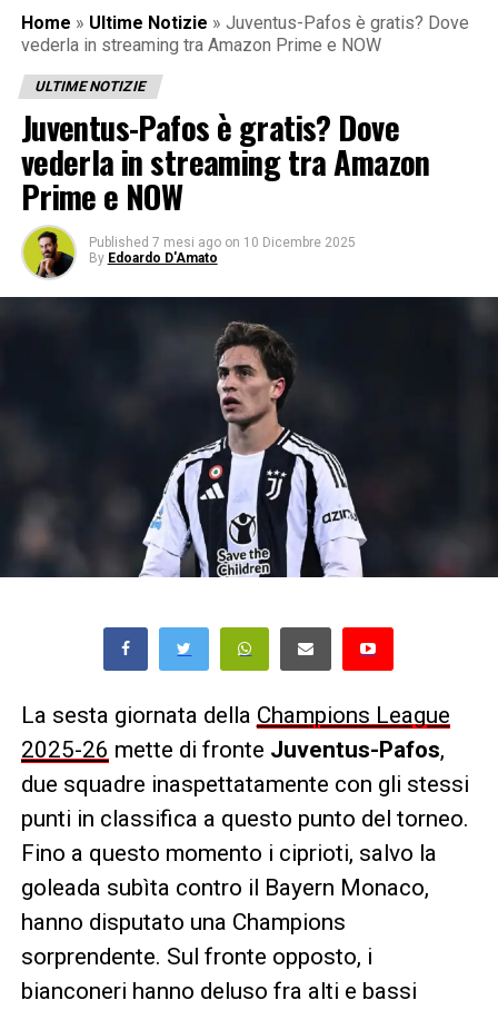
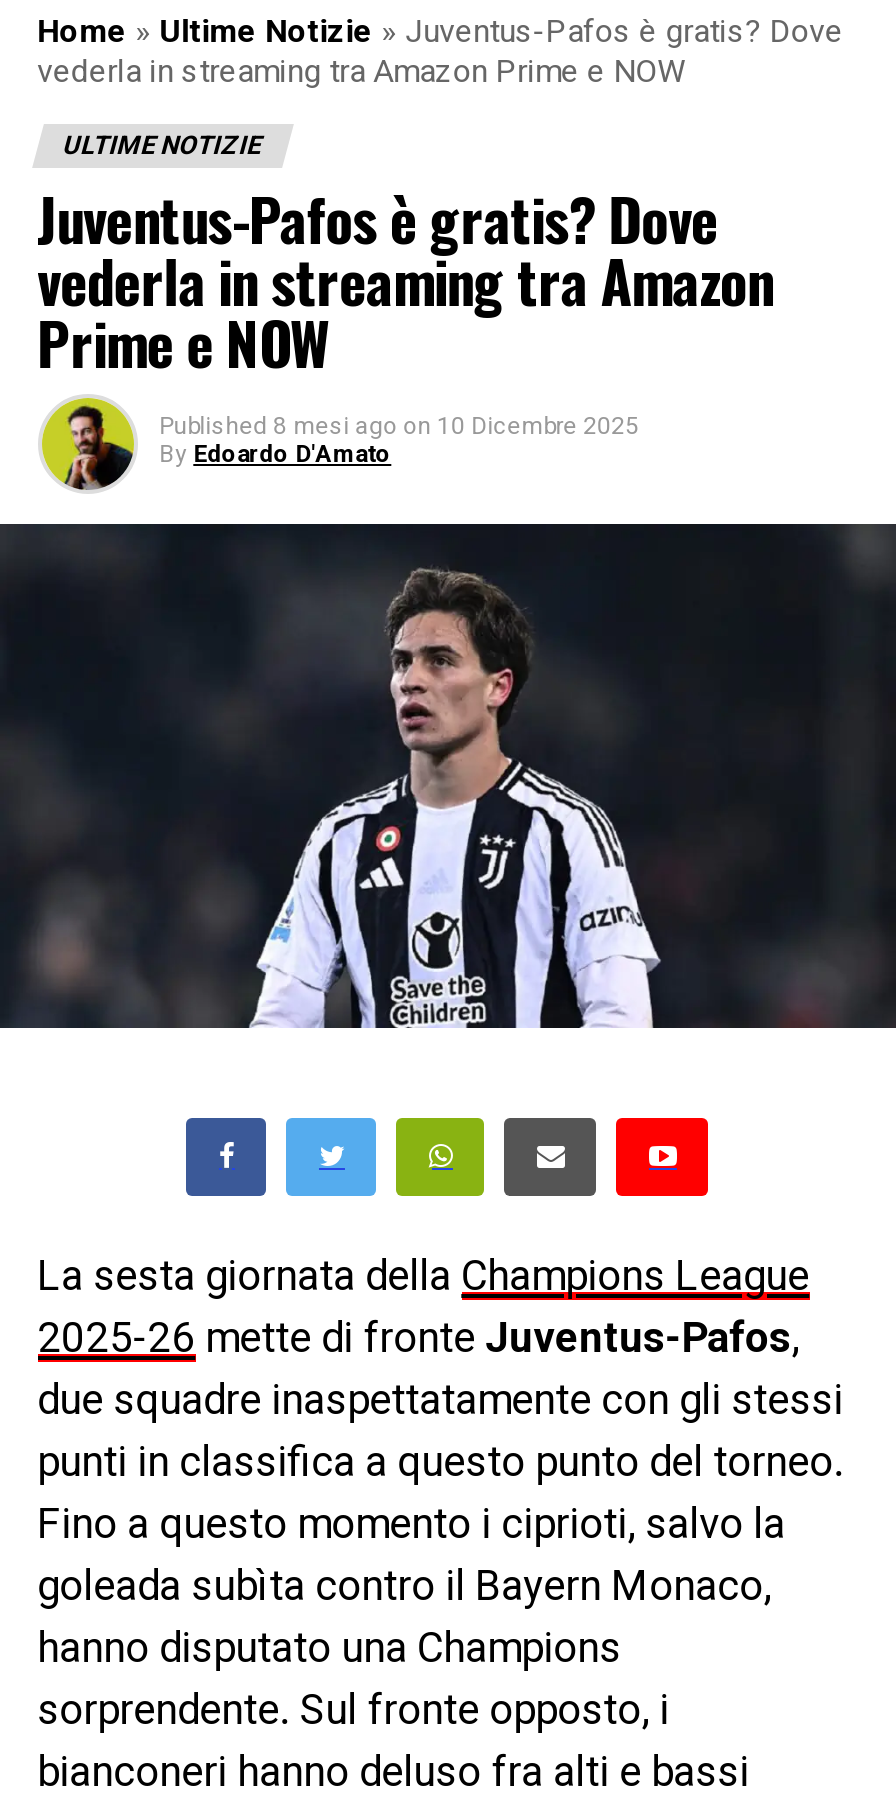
[89,235,355,250] Published 7 mesi ago on 10 Dicembre 2025 -> [159,412,639,440] Published 8 mesi ago on 10 Dicembre 2025

